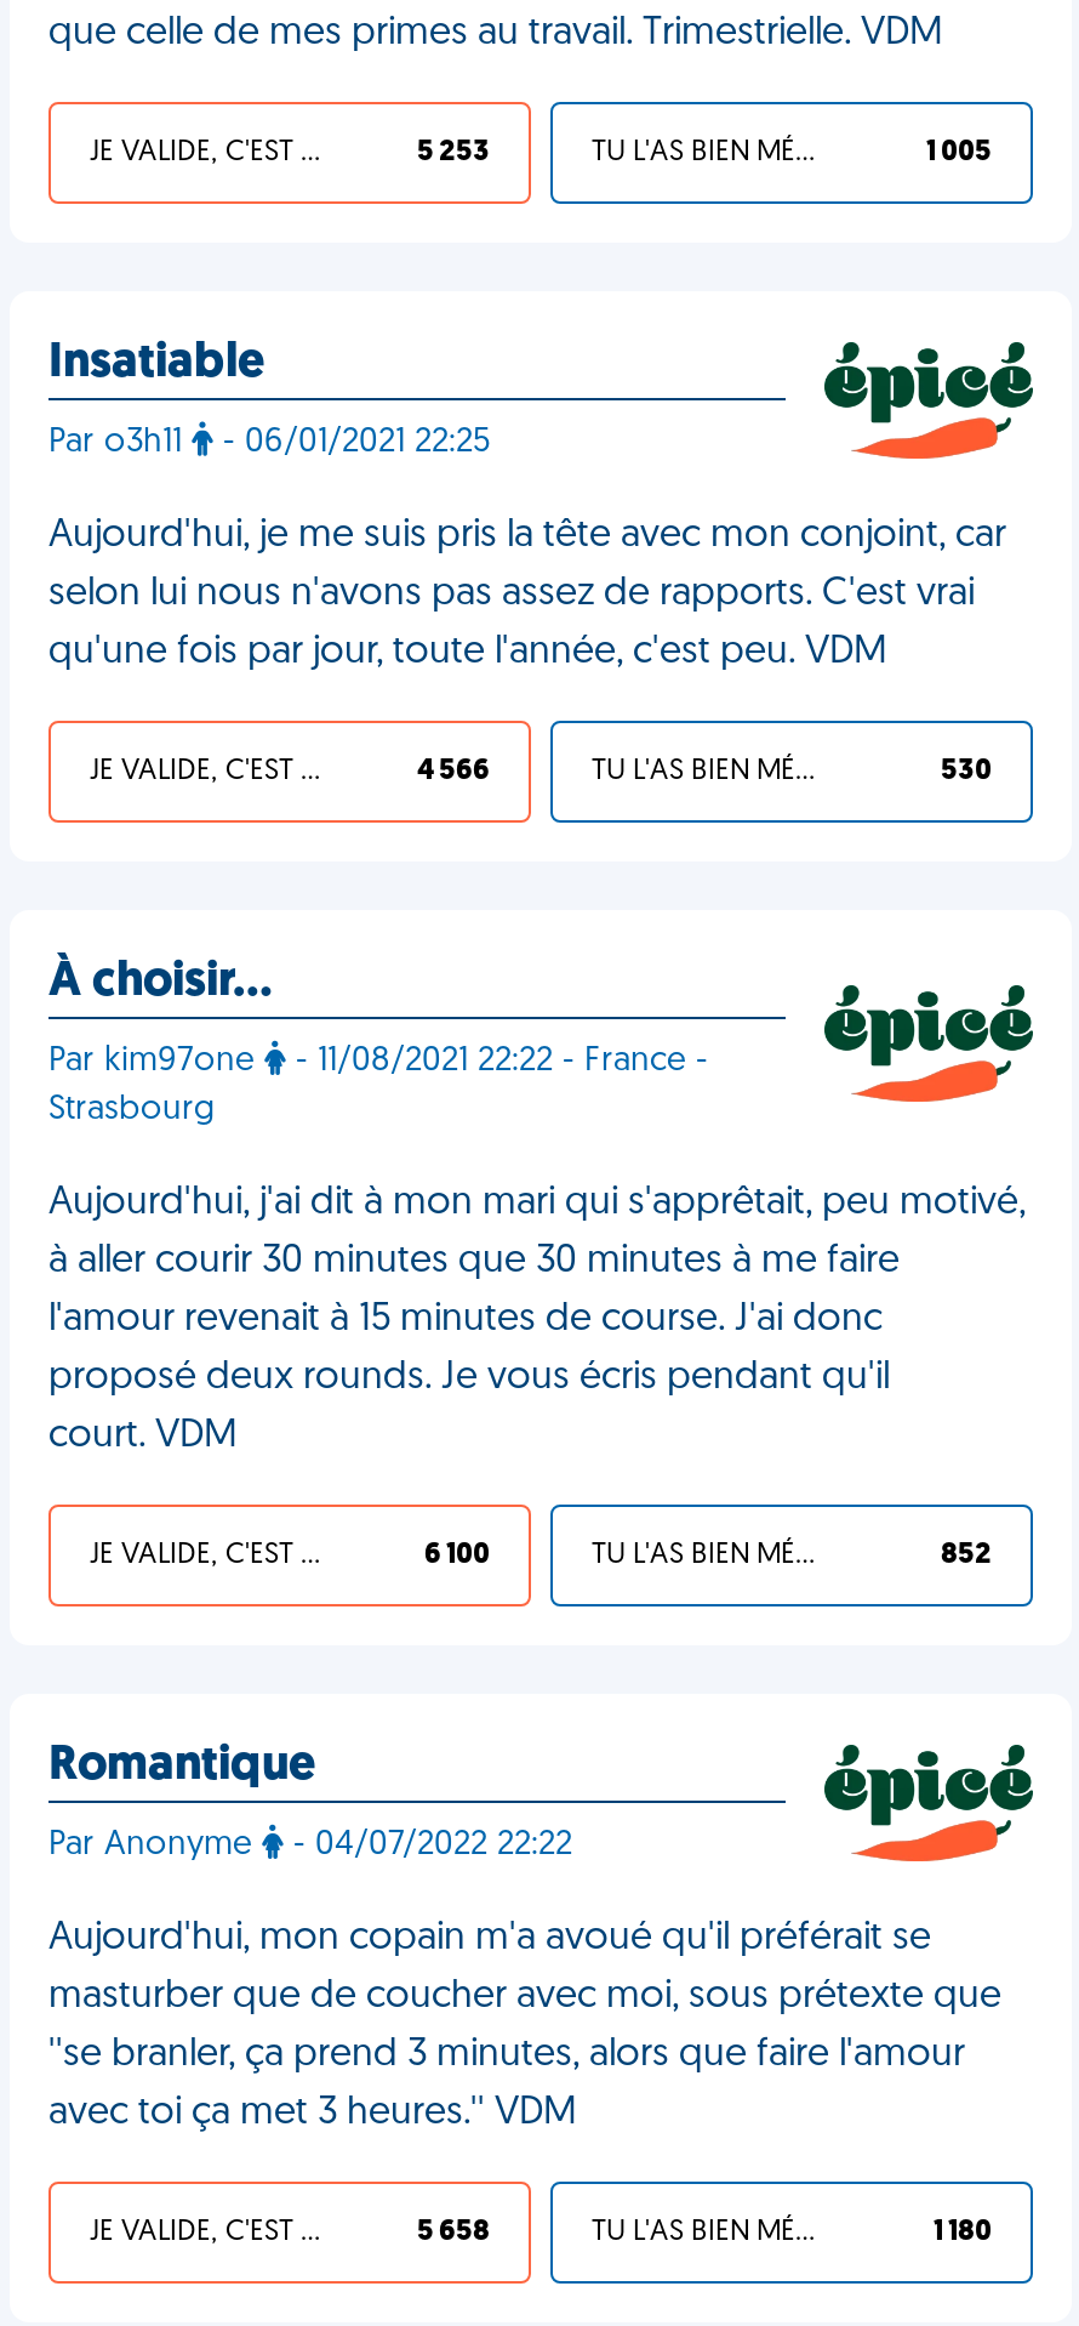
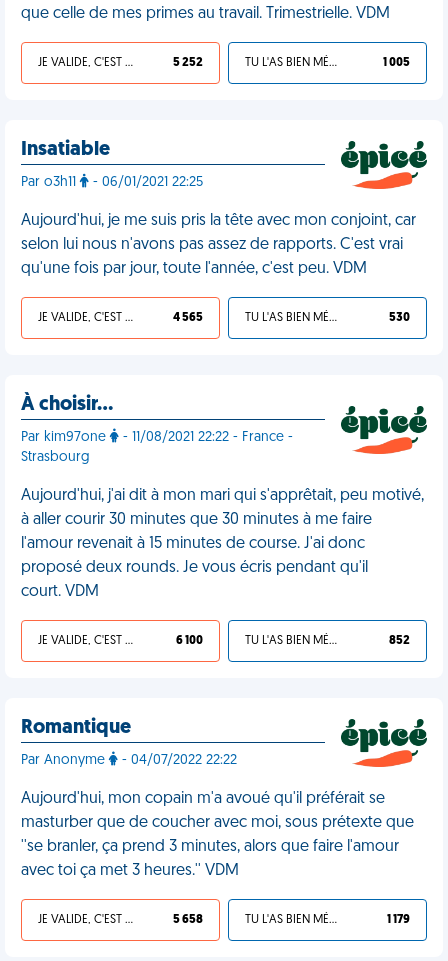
[417,138,490,167] 5 253 -> [173,57,203,69] 5 252
[417,757,490,786] 4 566 -> [173,312,203,324] 4 565
[934,2218,992,2247] 1 180 -> [387,914,410,926] 1 179

